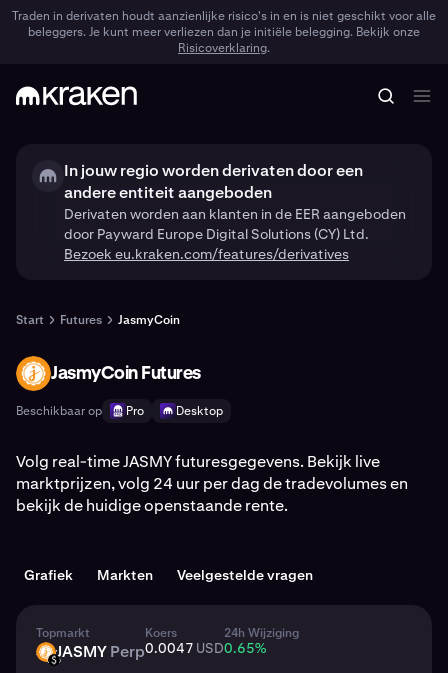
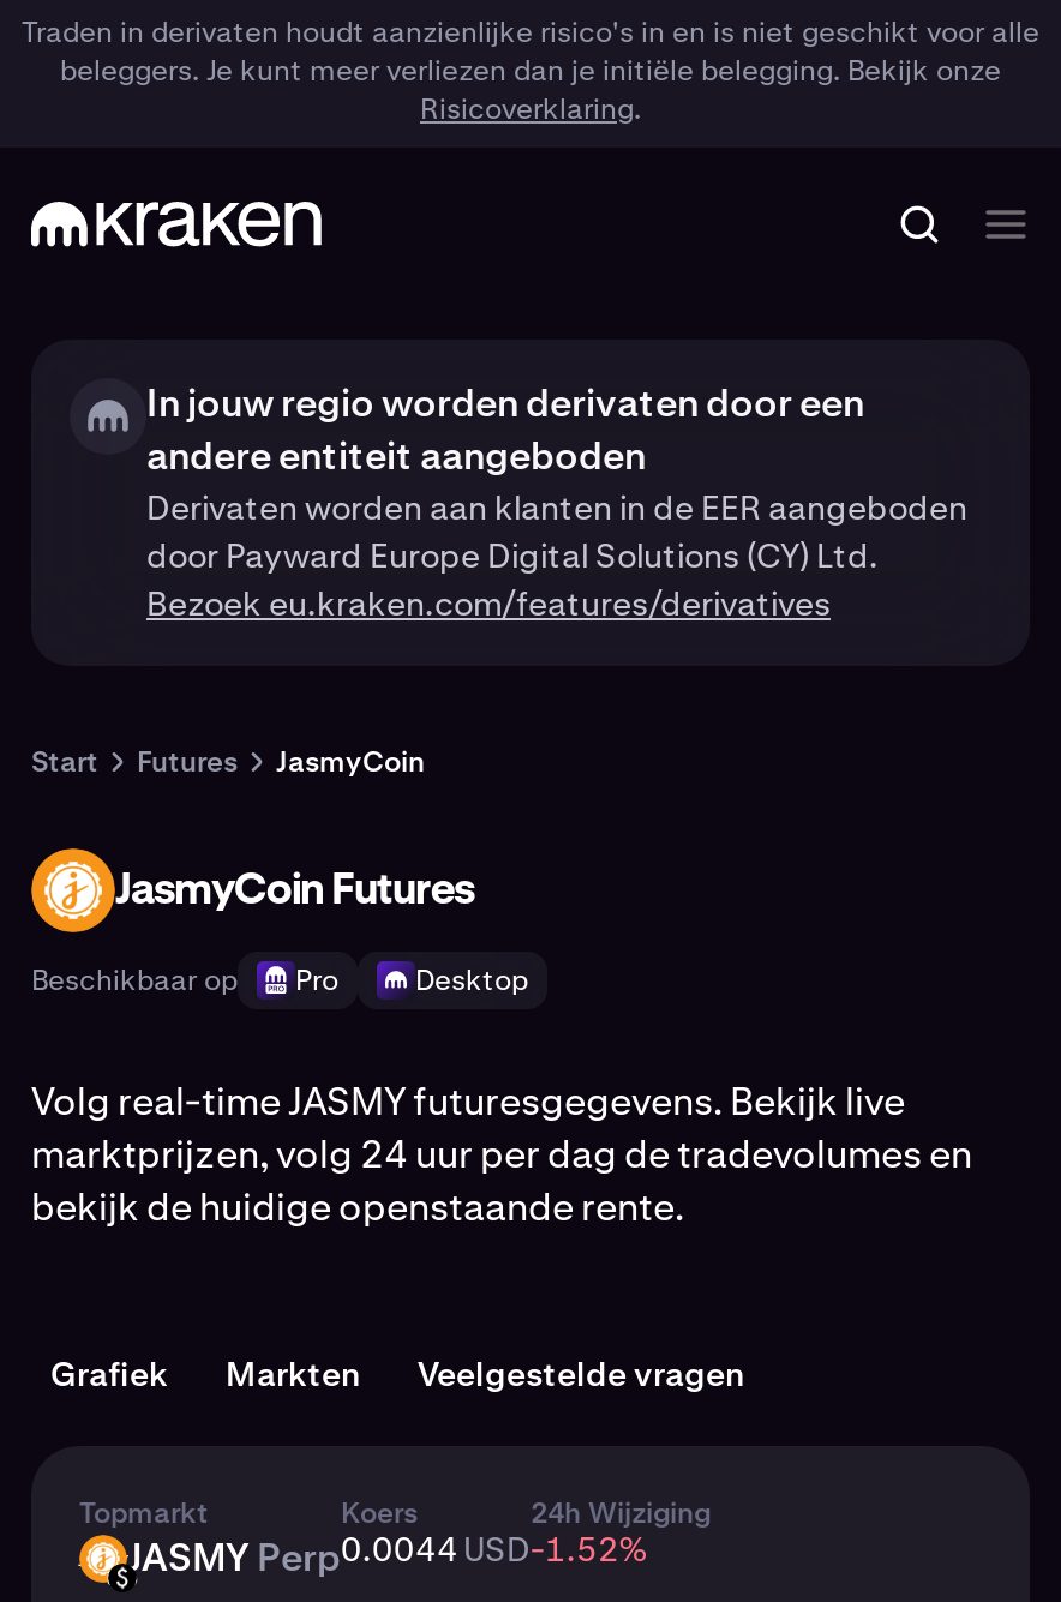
[145,639,224,657] 0.0047 USD -> [341,1528,530,1571] 0.0044 USD
[224,639,266,657] 0.65% -> [530,1528,646,1571] -1.52%

